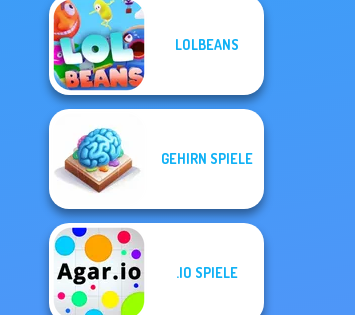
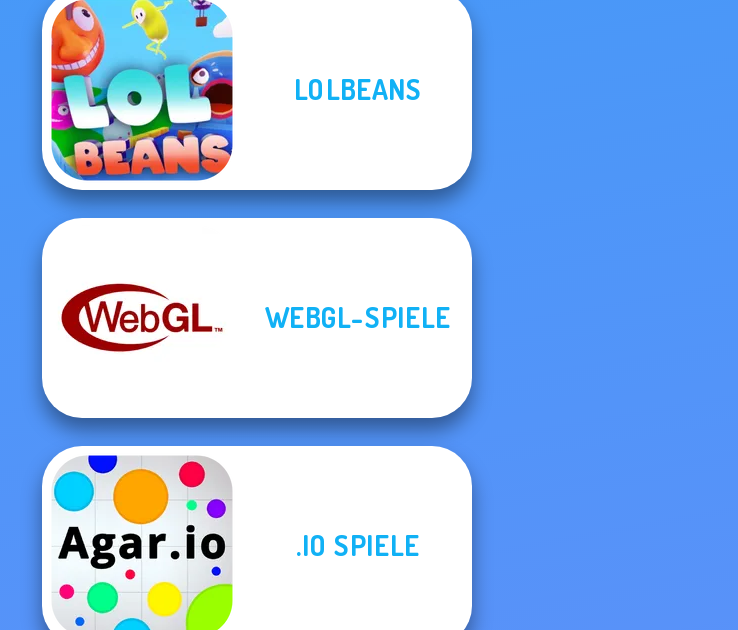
[56,127,253,194] [image] | GEHIRN SPIELE -> [60,256,451,384] [image] | WEBGL-SPIELE

